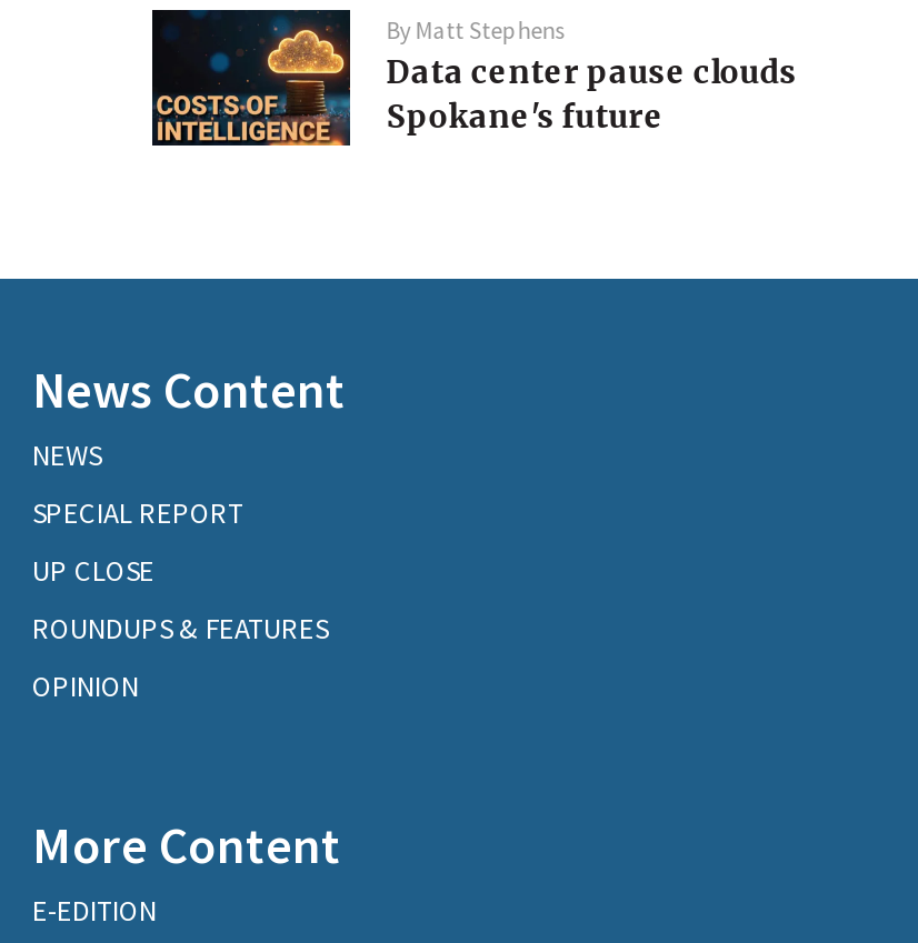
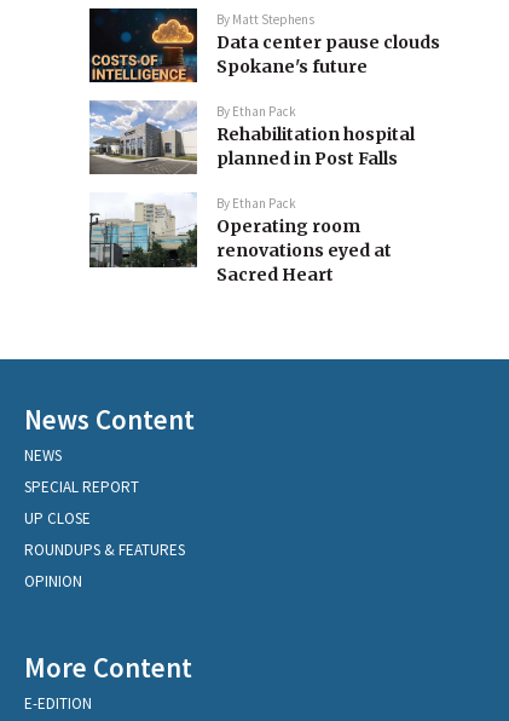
none -> [88,99,415,286] [image] | By Ethan Pack | Rehabilitation hospital | planned in Post Falls | By Ethan Pack | Operating room | renovations eyed at | Sacred Heart
none -> [88,192,198,287] [image]

